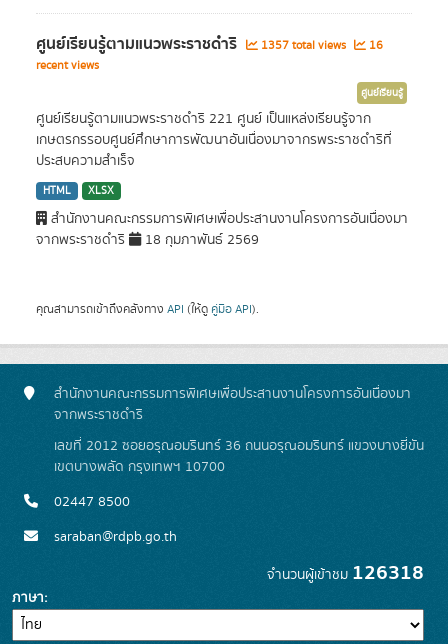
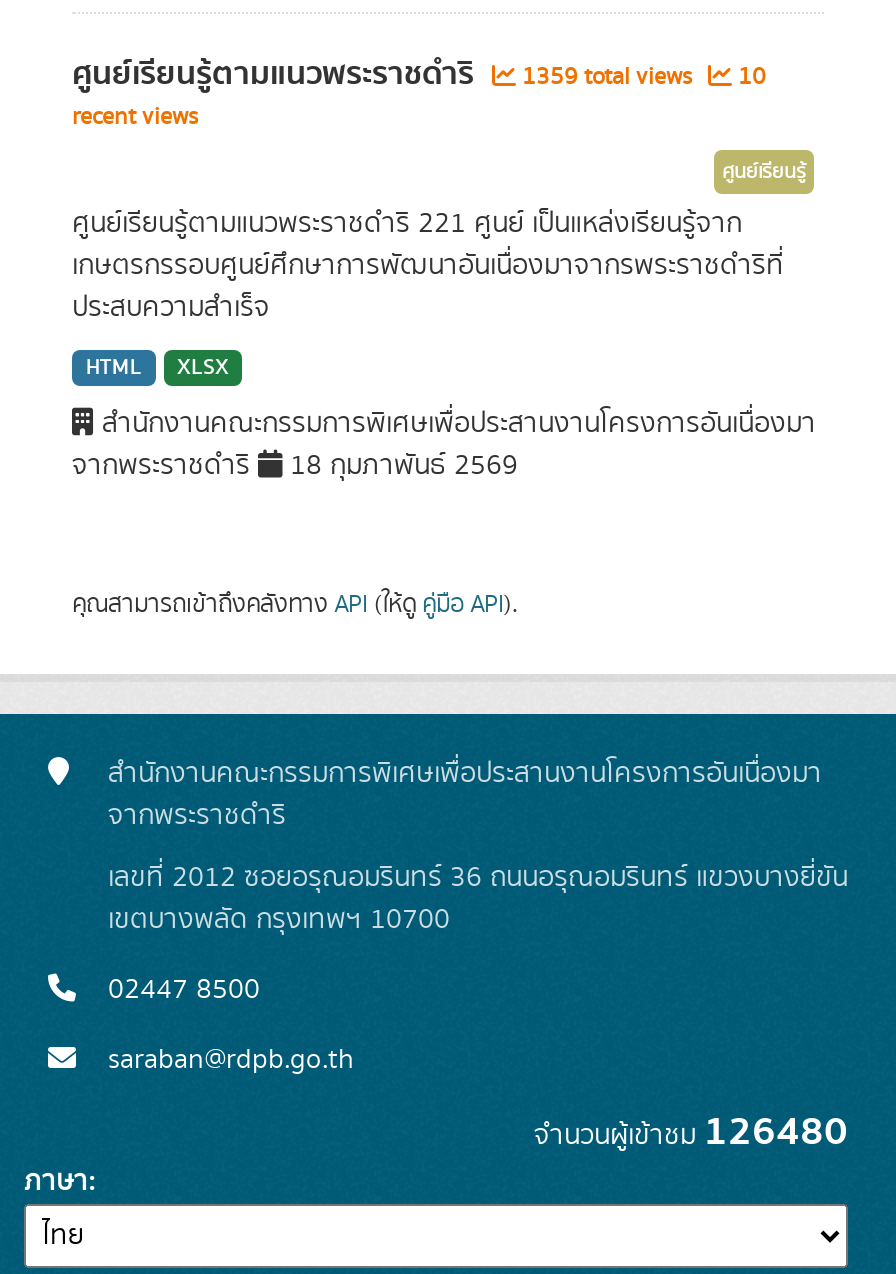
[258,37,349,54] 1357 total views -> [516,60,698,94] 1359 total views
[366,37,383,54] 16 -> [732,60,766,94] 10
[267,557,424,589] จำนวนผู้เข้าชม126318 -> [534,1100,848,1164] จำนวนผู้เข้าชม126480

